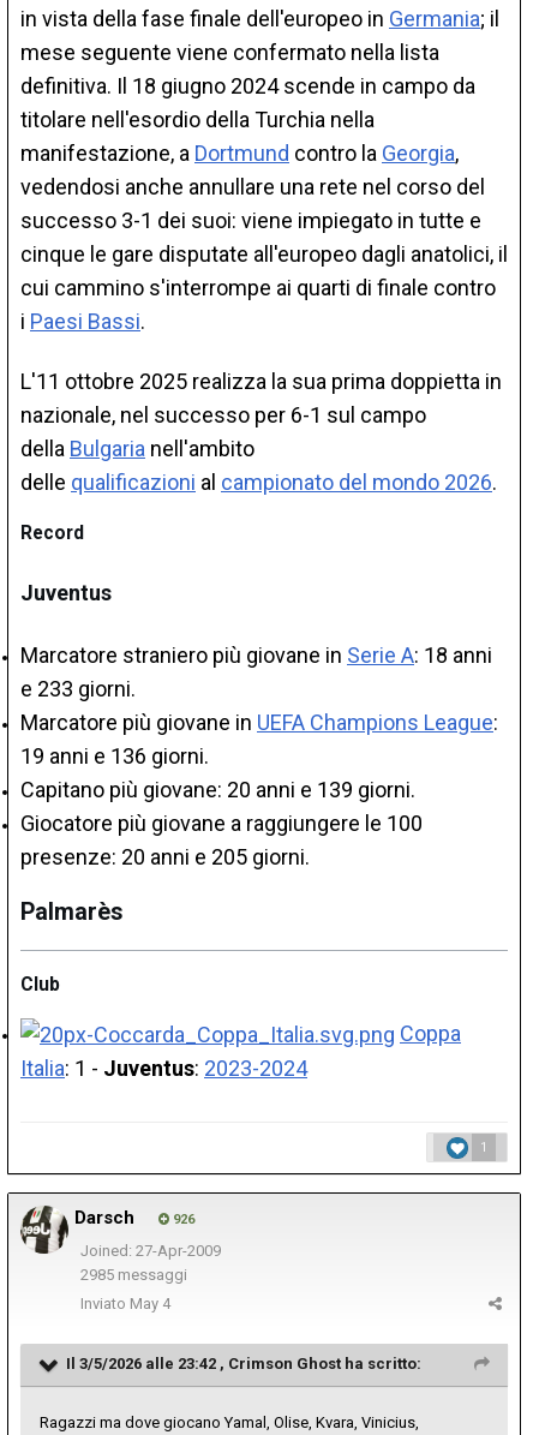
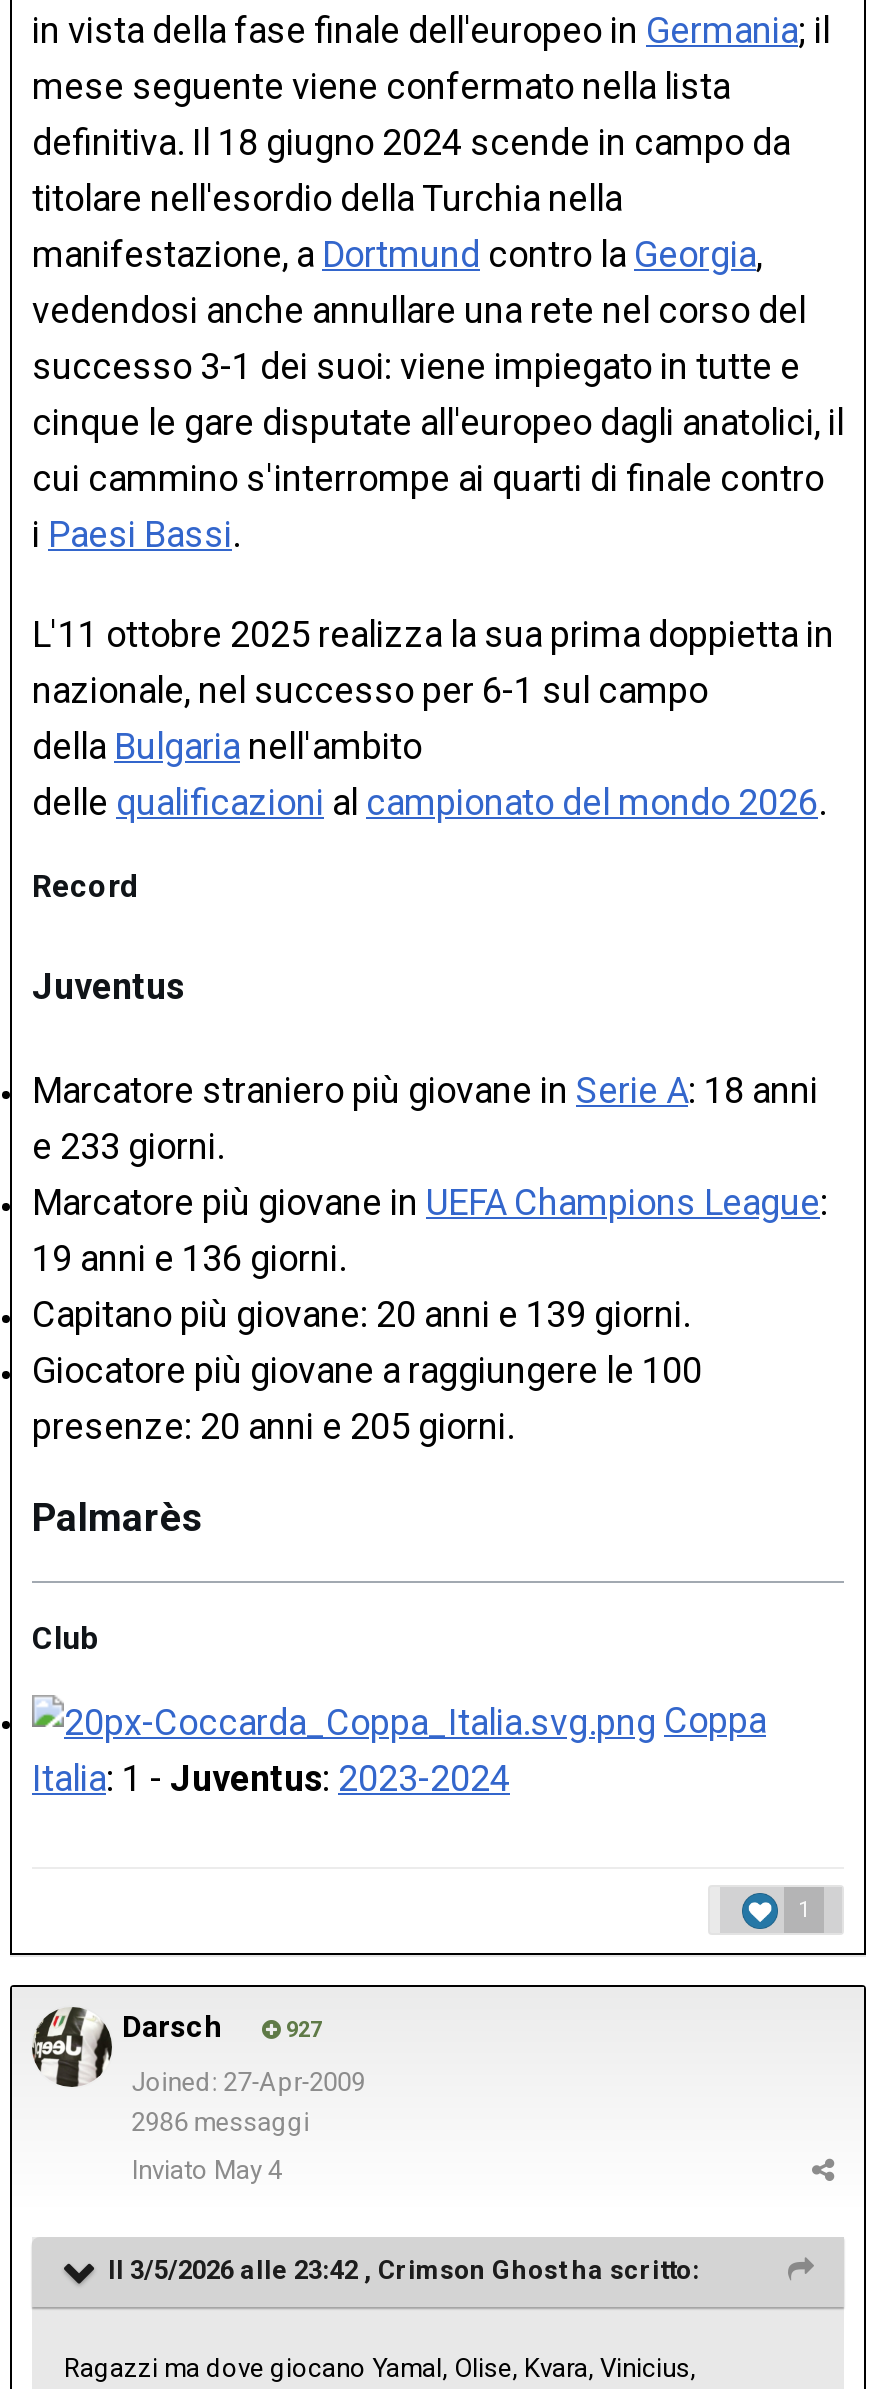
[169,1211,194,1227] 926 -> [280,2017,322,2043] 927
[80,1266,187,1284] 2985 messaggi -> [132,2107,310,2137] 2986 messaggi

